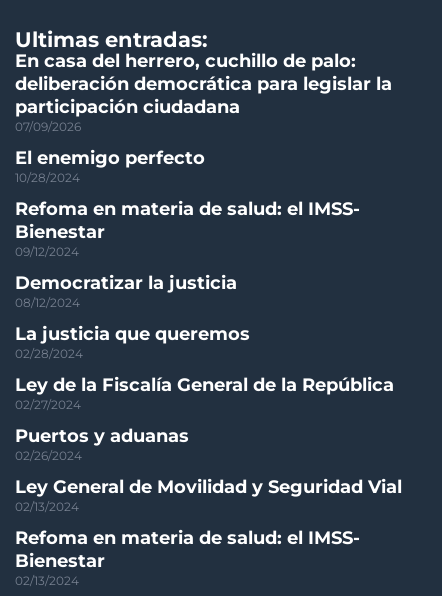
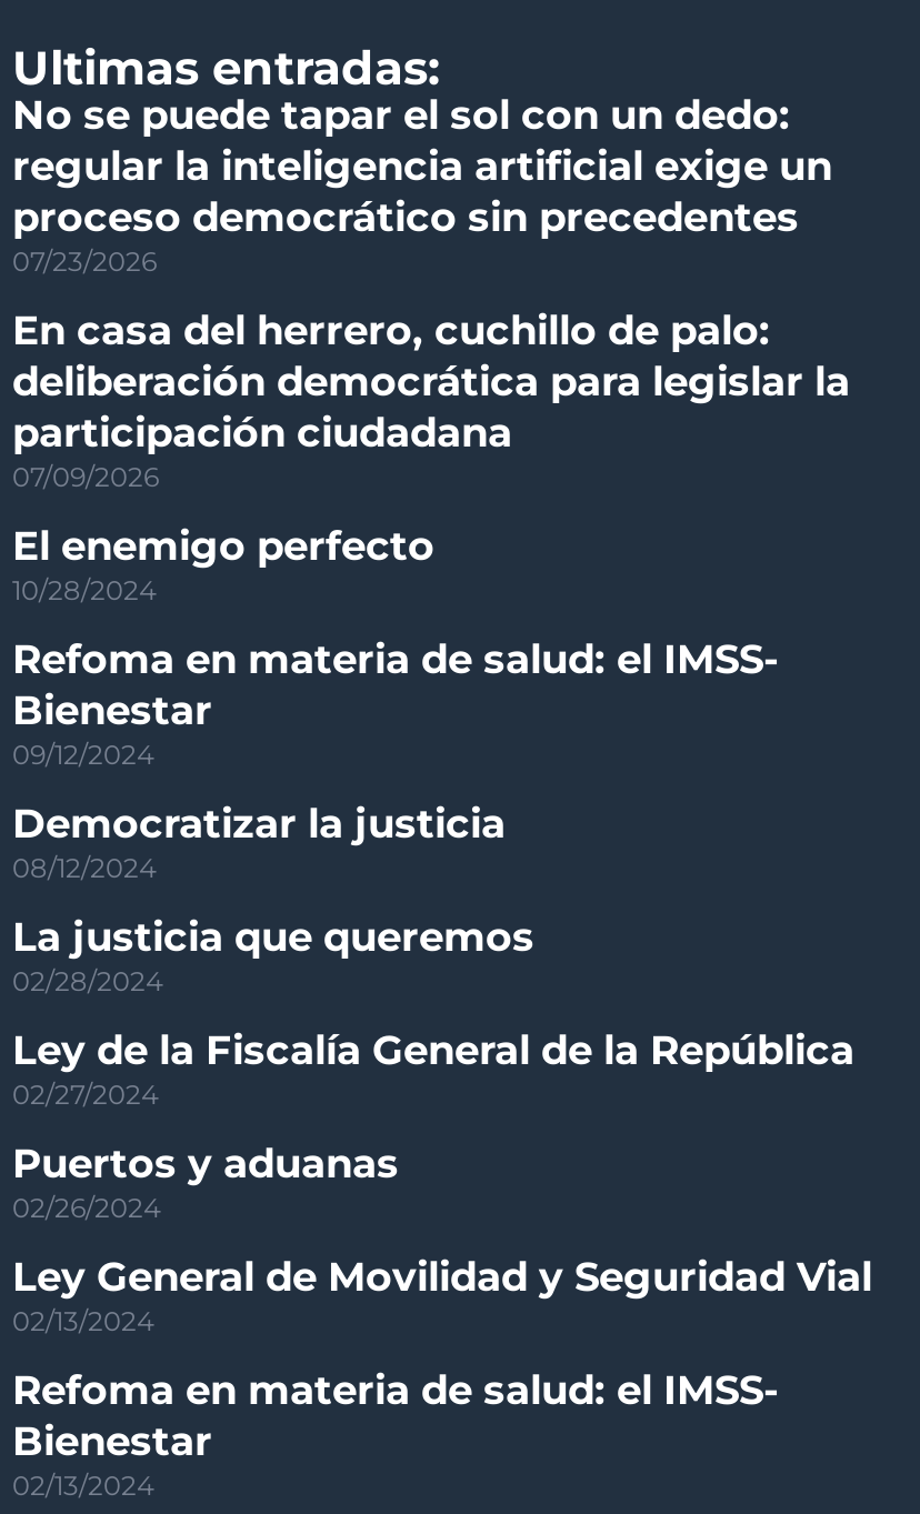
none -> [12,91,832,277] No se puede tapar el sol con un dedo: | regular la inteligencia artificial exige un | proceso democrático sin precedentes | 07/23/2026

